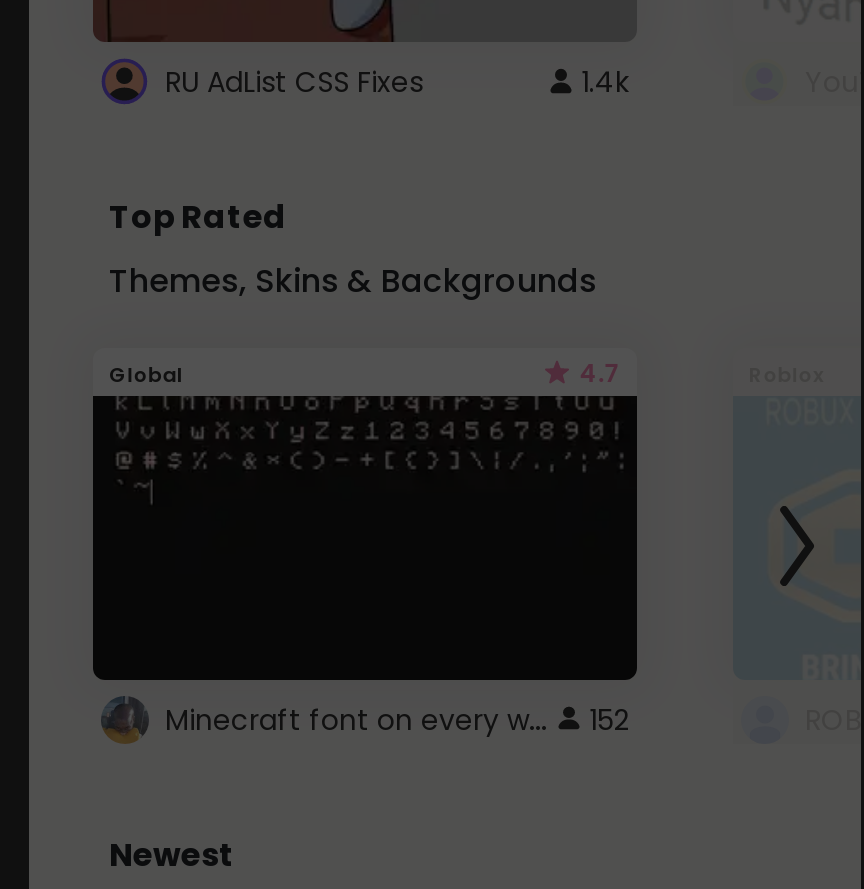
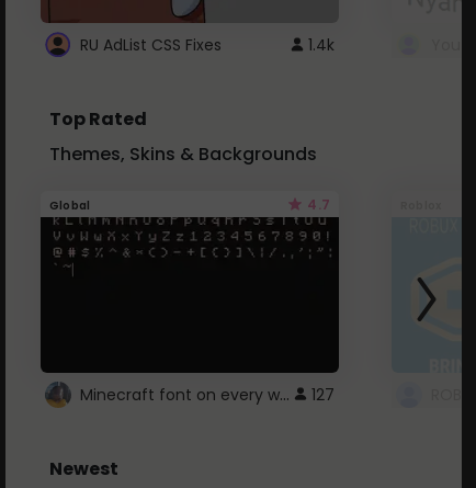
[589,700,629,740] 152 -> [311,384,335,406] 127

